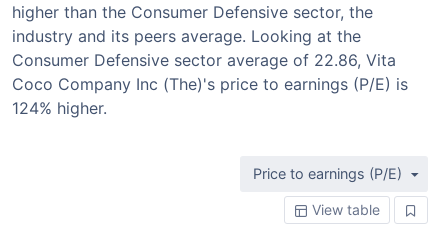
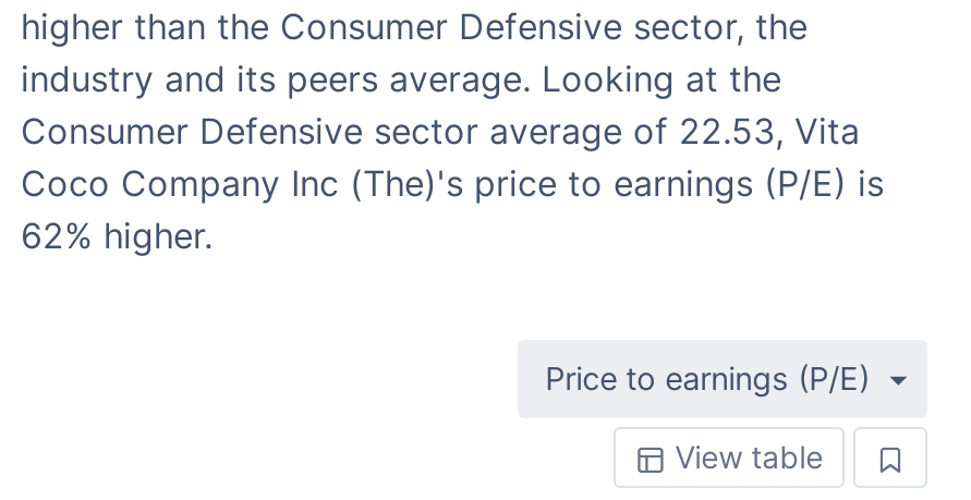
[12,50,396,70] Consumer Defensive sector average of 22.86, Vita -> [21,109,860,153] Consumer Defensive sector average of 22.53, Vita
[12,98,107,118] 124% higher. -> [21,214,213,258] 62% higher.

